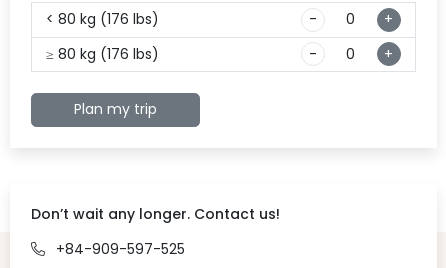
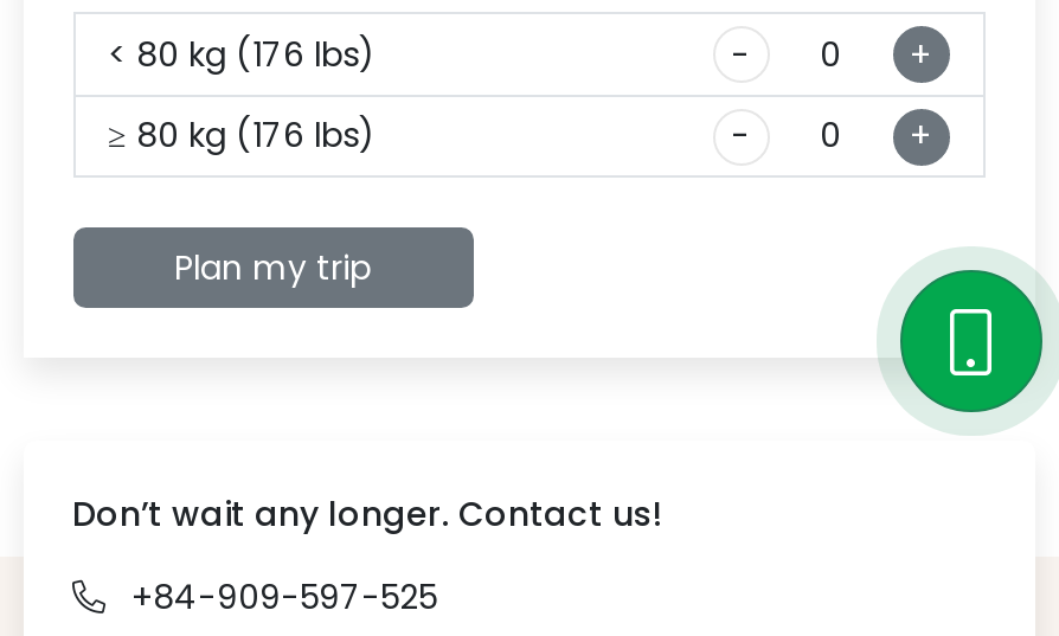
none -> [879,250,1052,432] [image]

